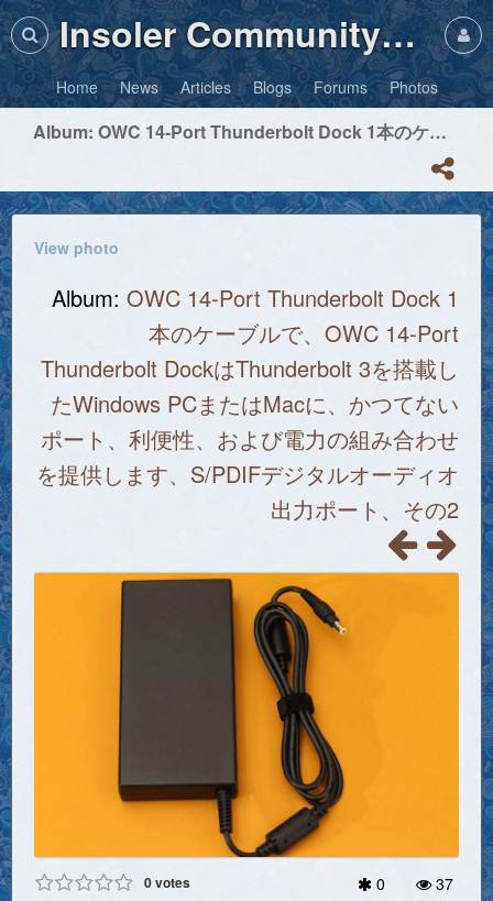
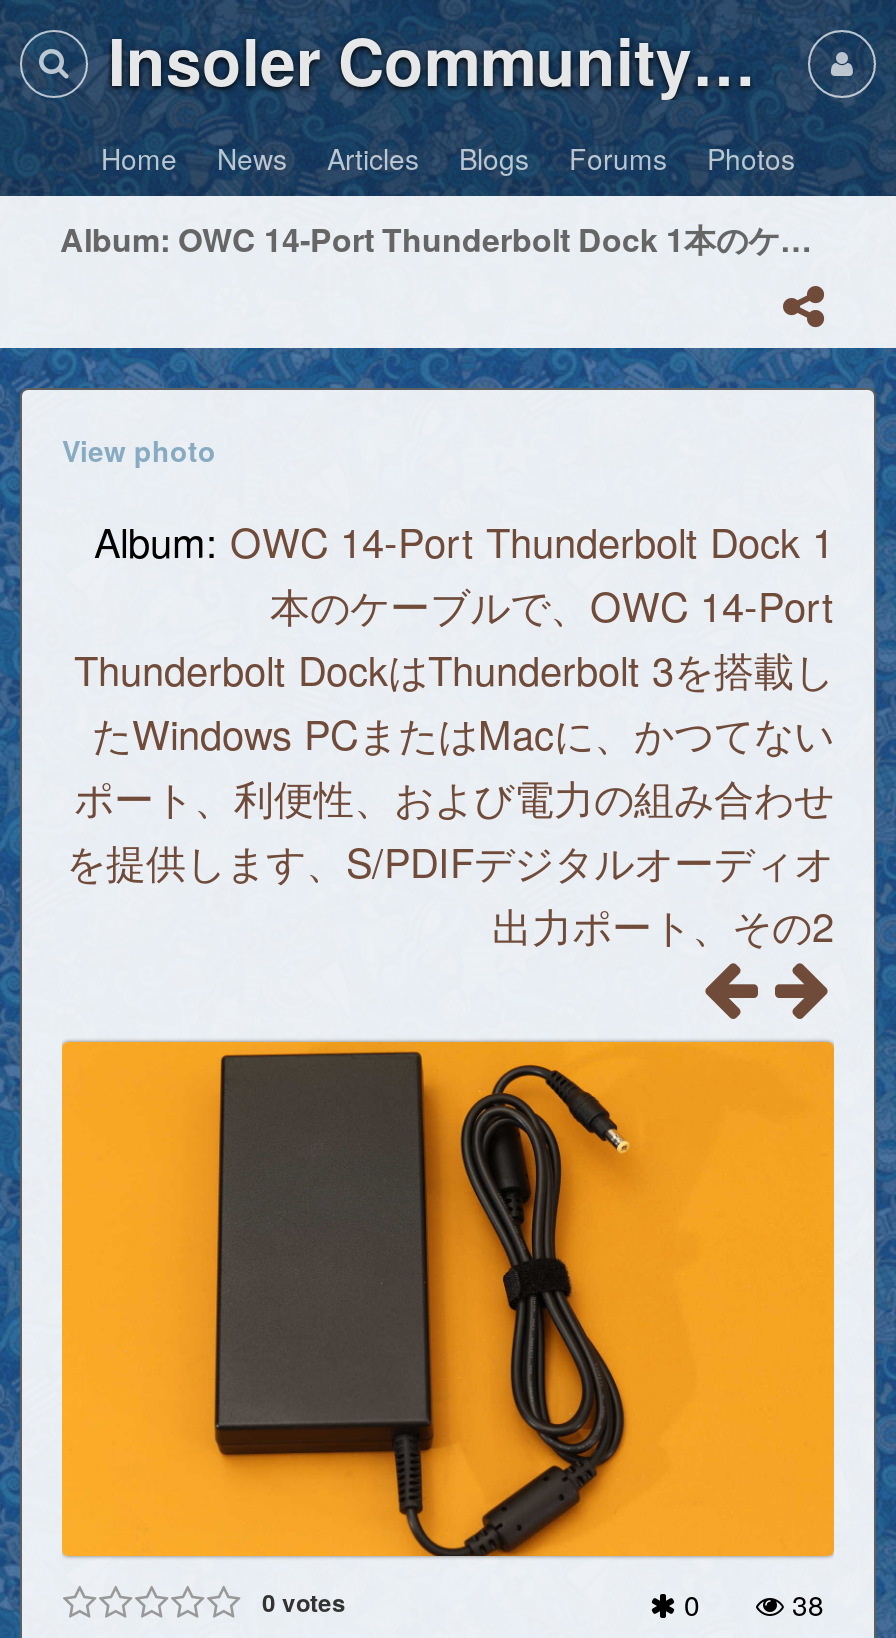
[431,872,453,894] 37 -> [784,1585,824,1625] 38

